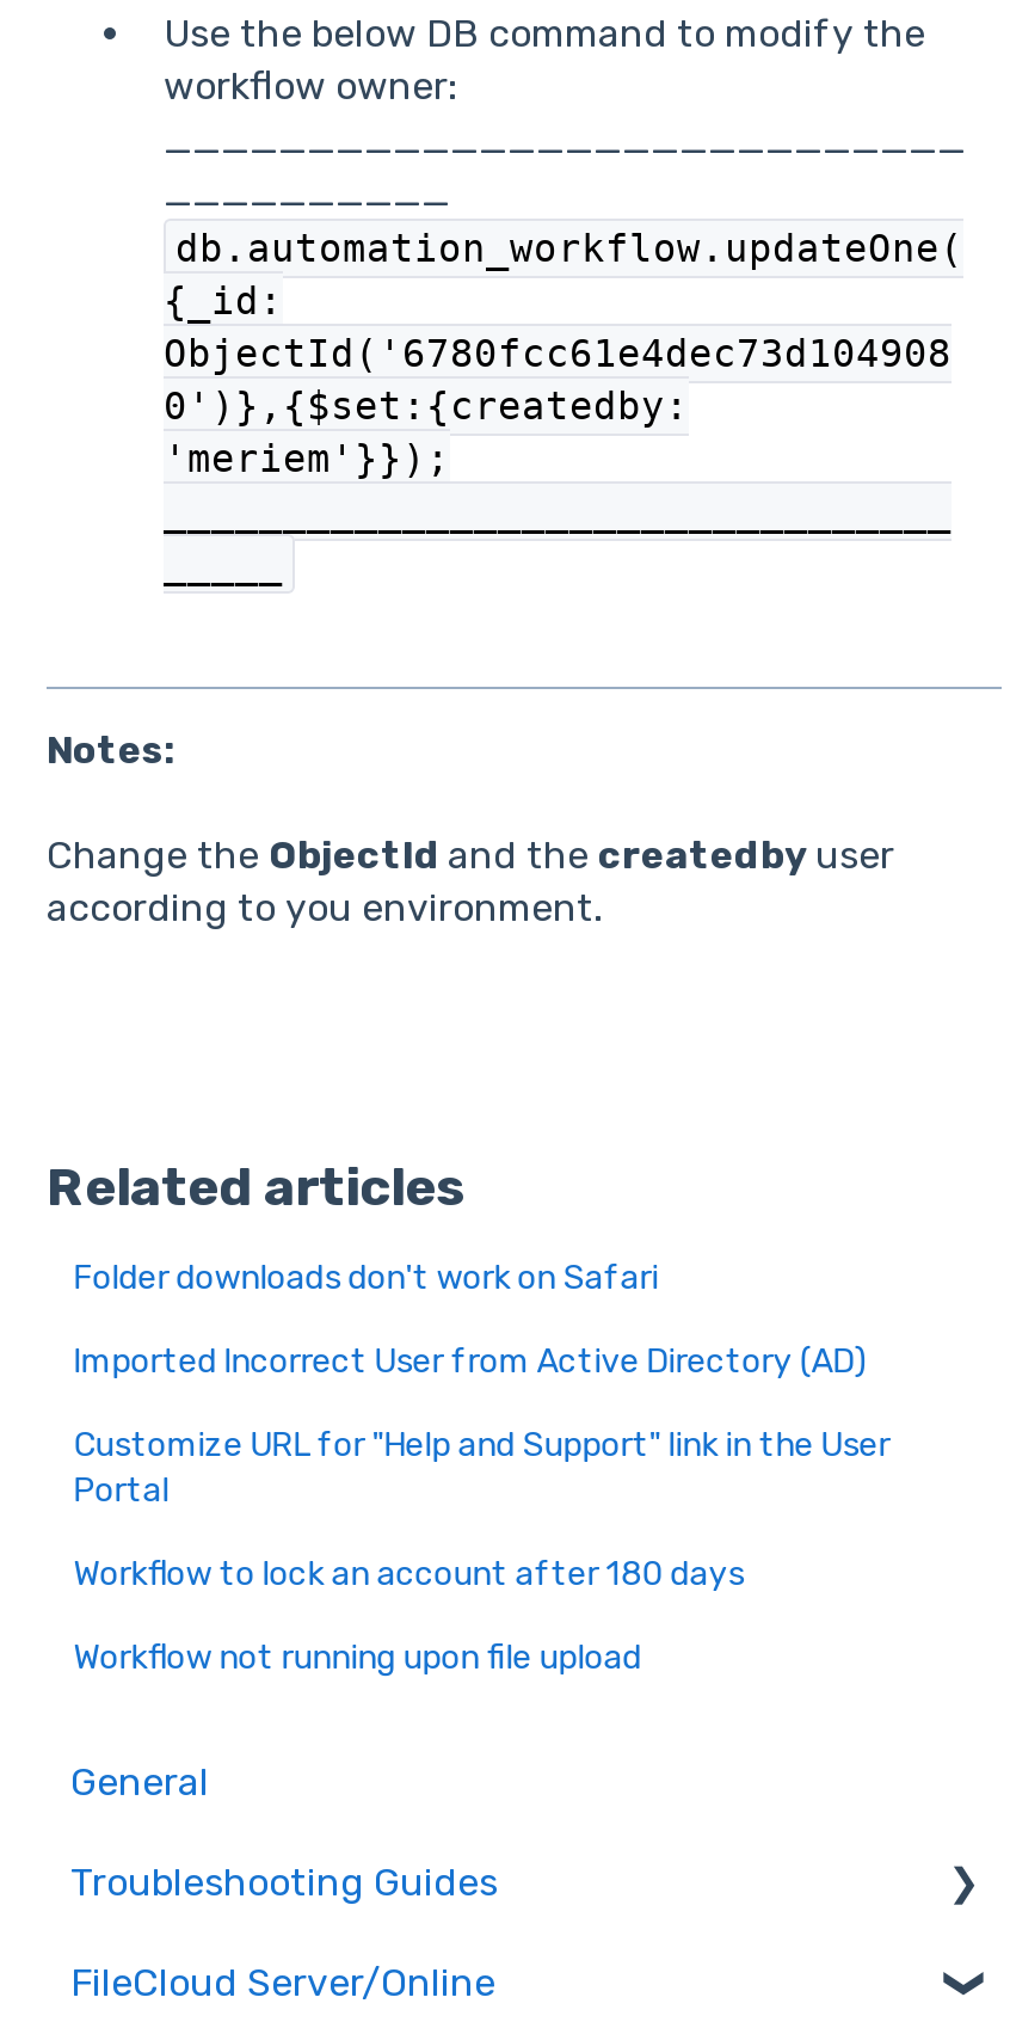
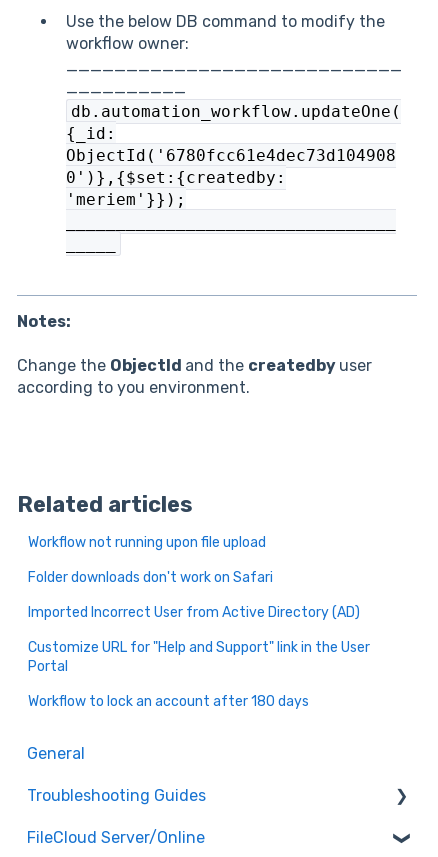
moved [73,1257,890,1594] -> [28,569,370,710]: Folder downloads don't work on Safari | Imported Incorrect User from Active Directory (AD) | Customize URL for "Help and Support" link in the User | Portal | Workflow to lock an account after 180 days
moved [73,1637,642,1678] -> [28,534,266,551]: Workflow not running upon file upload

